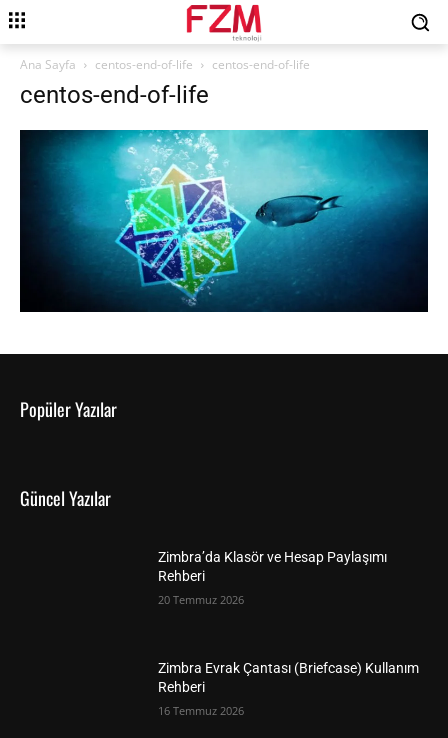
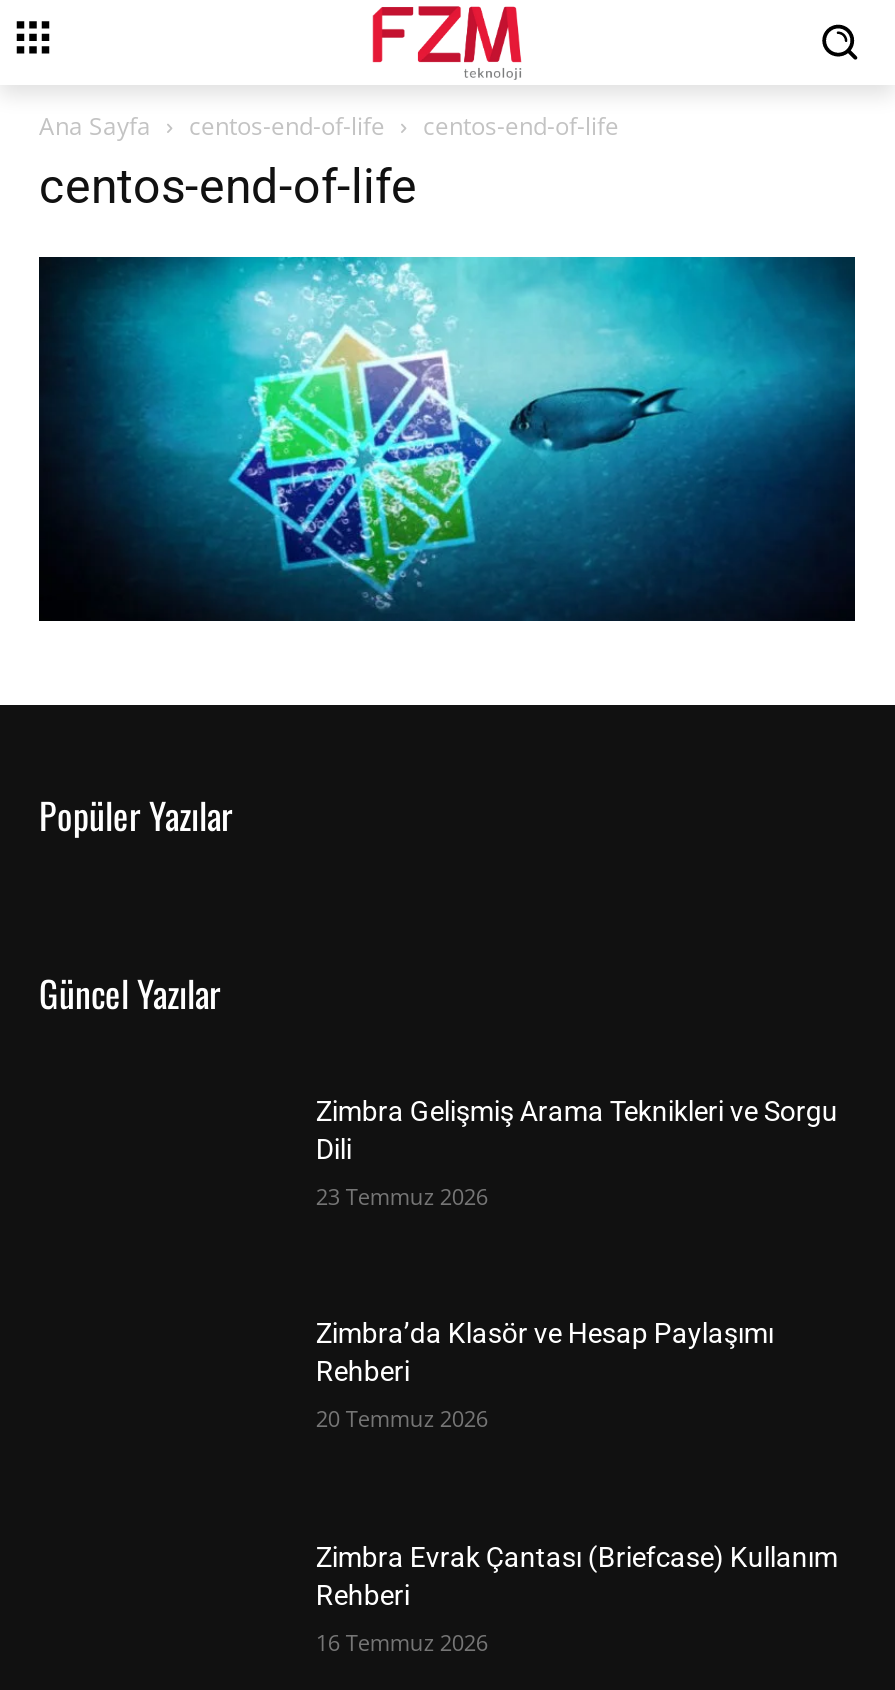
none -> [316,1094,838,1210] Zimbra Gelişmiş Arama Teknikleri ve Sorgu | Dili | 23 Temmuz 2026

